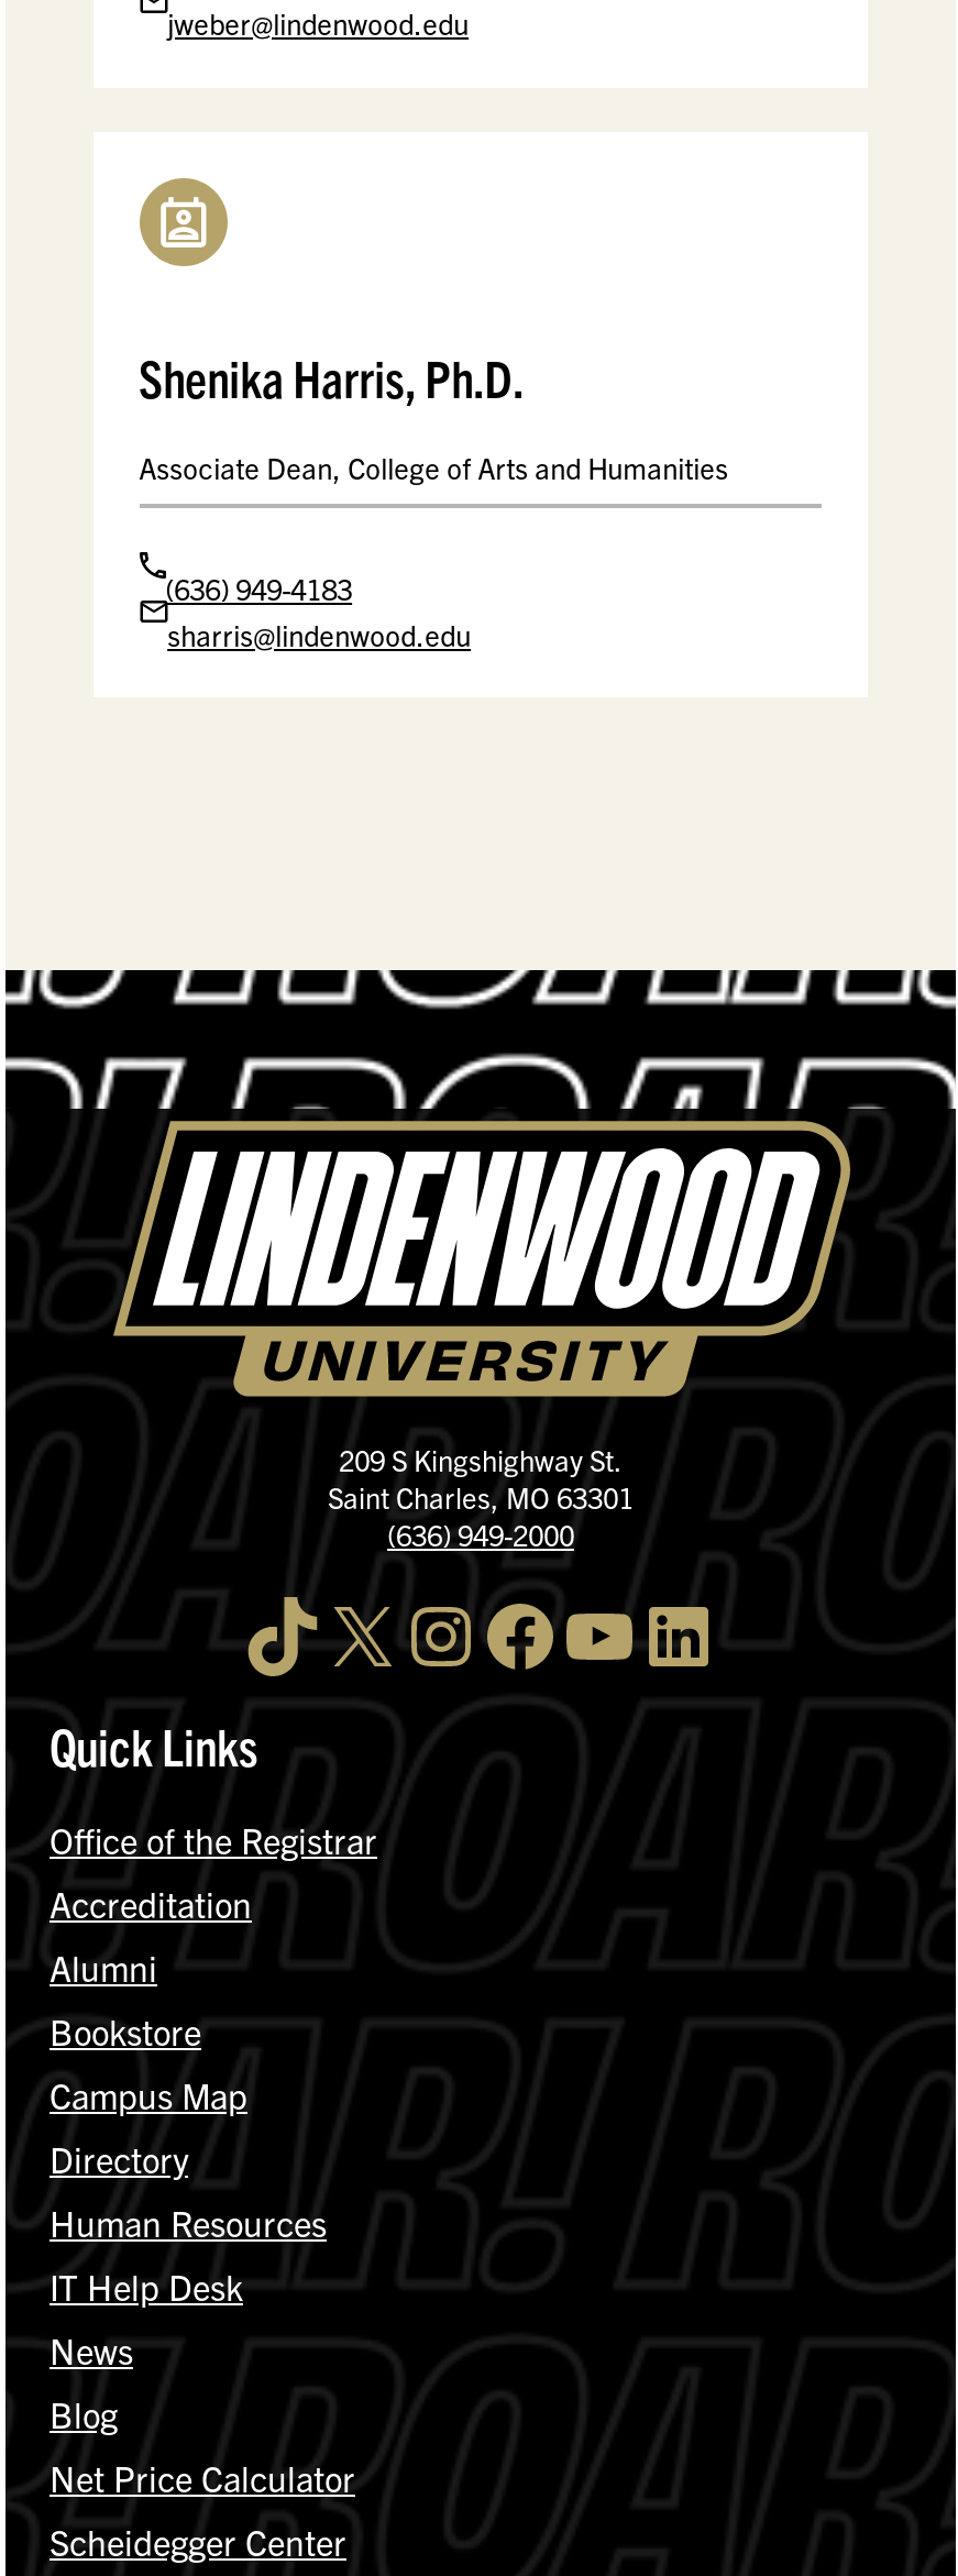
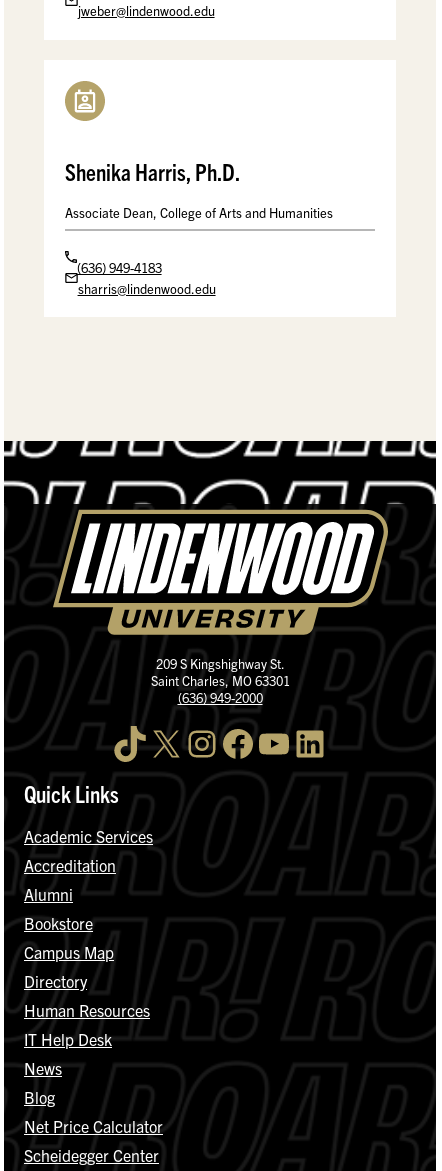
[49,1817,377,1861] Office of the Registrar -> [24,826,153,846] Academic Services

